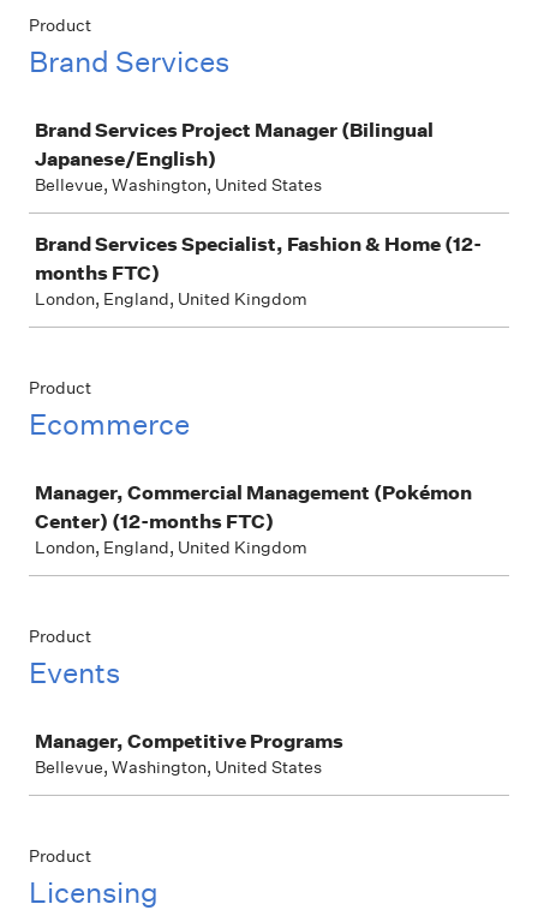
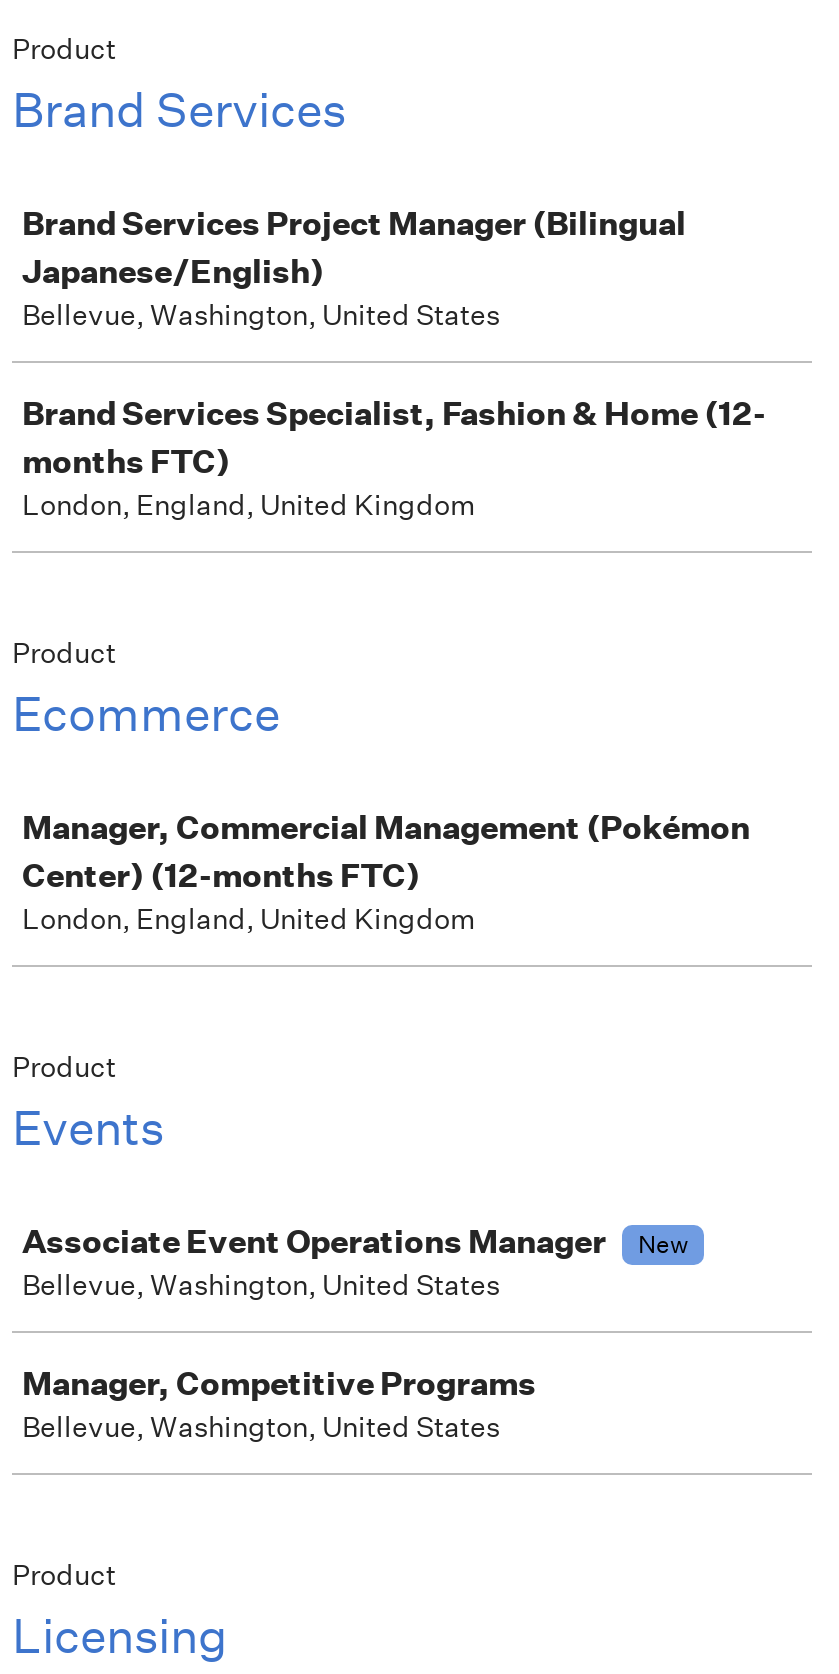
none -> [22,1222,688,1304] Associate Event Operations Manager | New | Bellevue, Washington, United States

